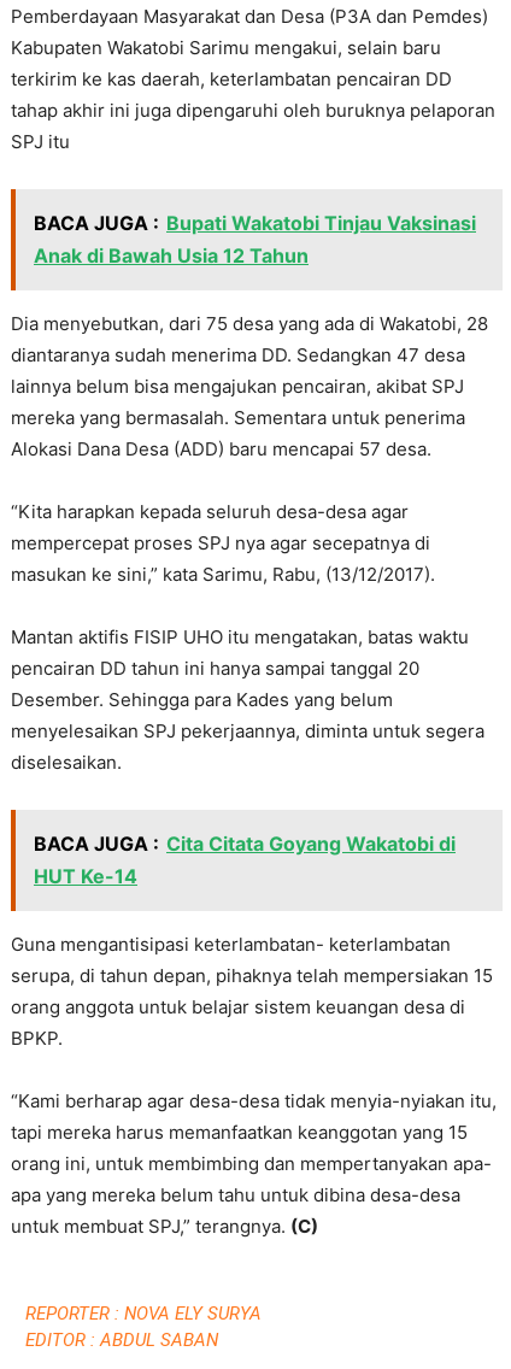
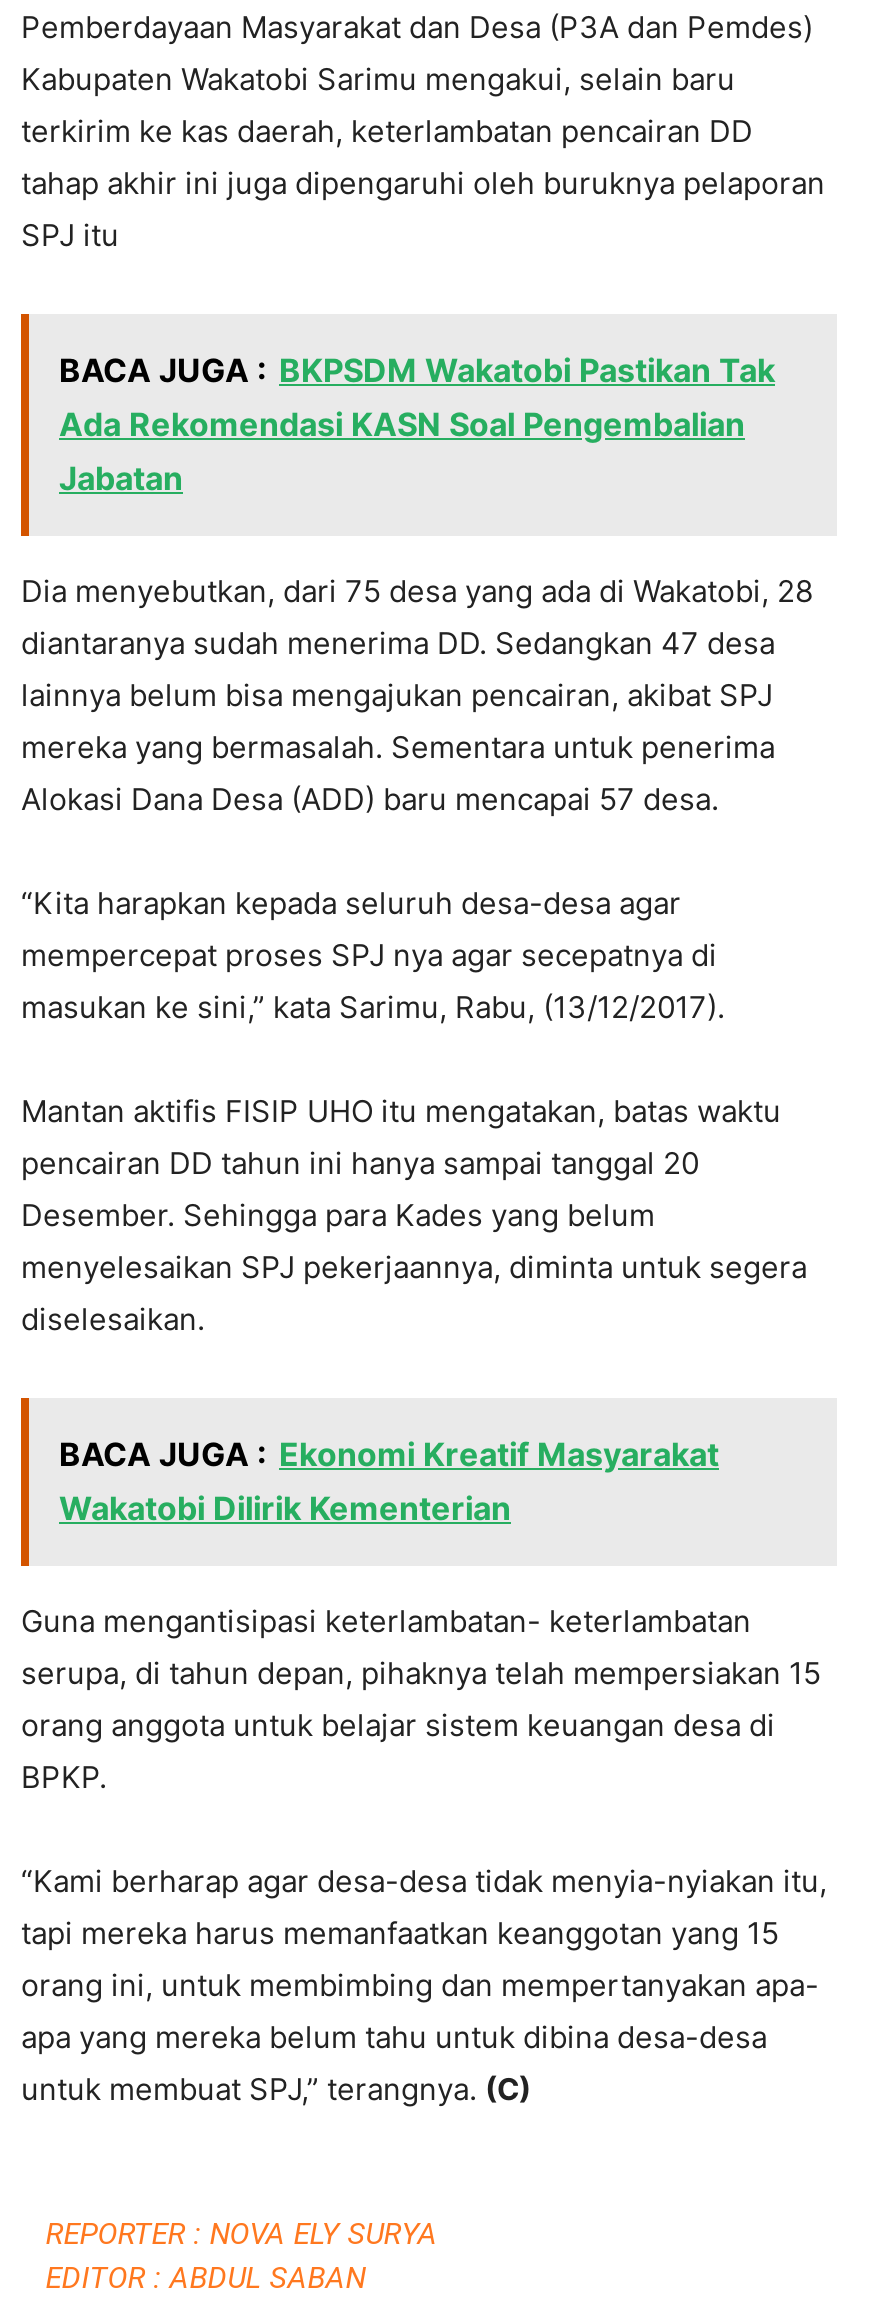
[34,211,476,267] BACA JUGA : Bupati Wakatobi Tinjau Vaksinasi | Anak di Bawah Usia 12 Tahun -> [59,350,775,498] BACA JUGA : BKPSDM Wakatobi Pastikan Tak | Ada Rekomendasi KASN Soal Pengembalian | Jabatan
[34,831,456,888] BACA JUGA : Cita Citata Goyang Wakatobi di | HUT Ke-14 -> [59,1434,719,1528] BACA JUGA : Ekonomi Kreatif Masyarakat | Wakatobi Dilirik Kementerian

